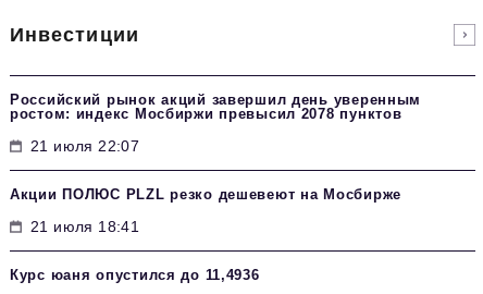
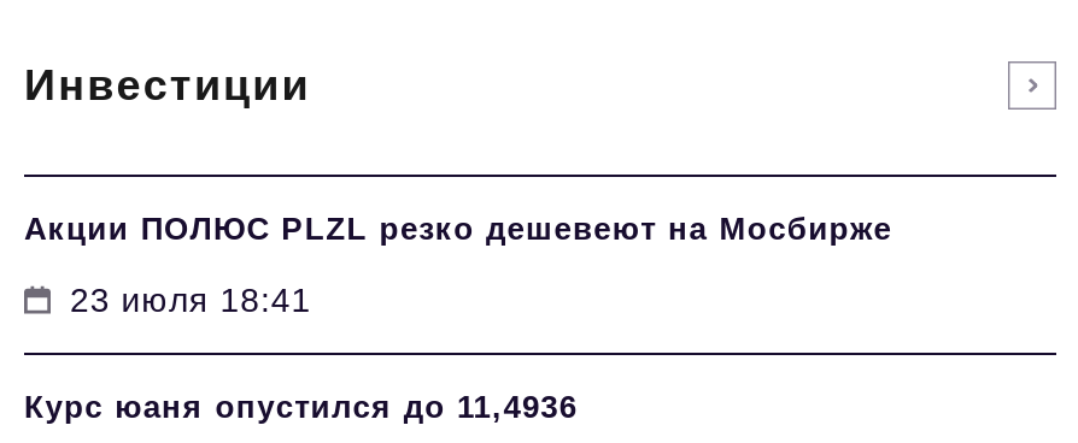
[10,91,421,154] Российский рынок акций завершил день уверенным | ростом: индекс Мосбиржи превысил 2078 пунктов | 21 июля 22:07 -> none
[30,218,139,235] 21 июля 18:41 -> [70,280,312,319] 23 июля 18:41

